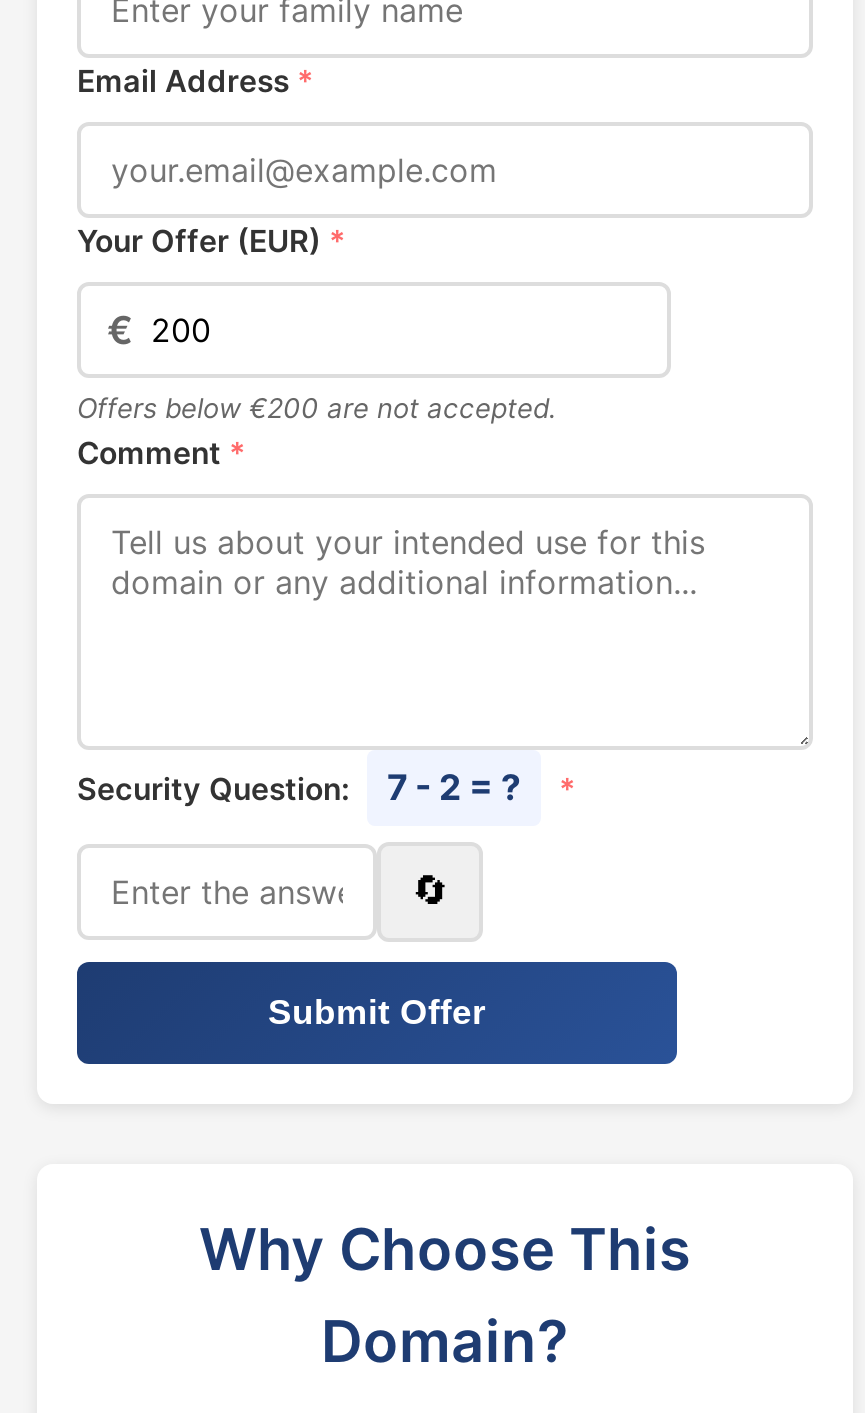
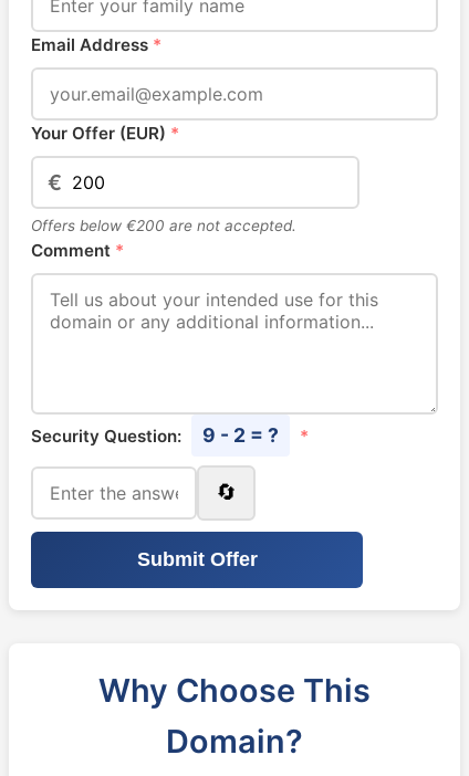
[387,766,521,808] 7 - 2 = ? -> [202,423,279,447] 9 - 2 = ?

